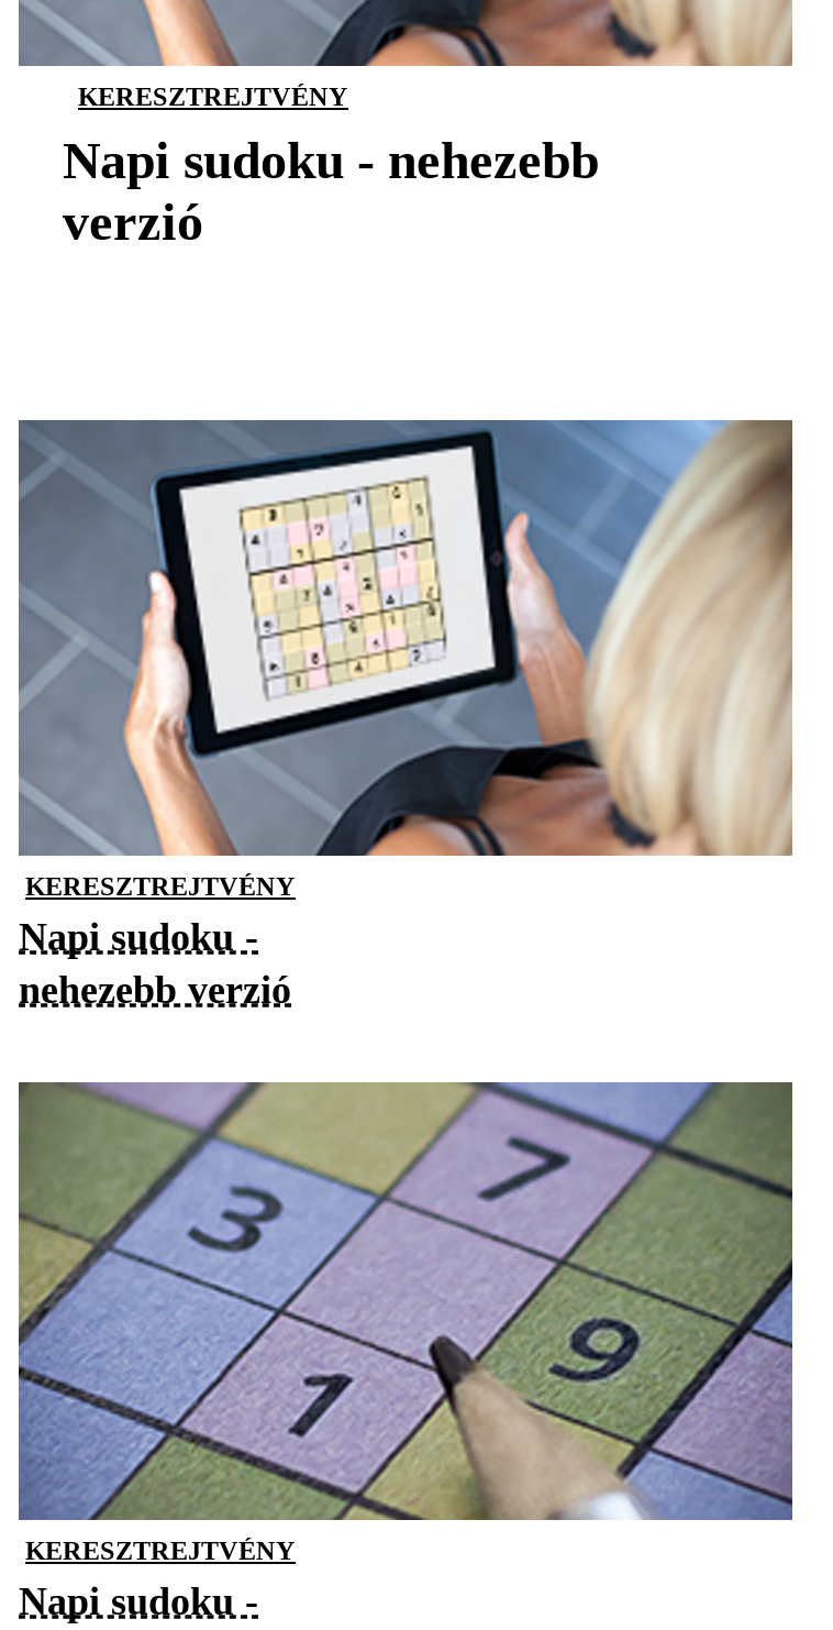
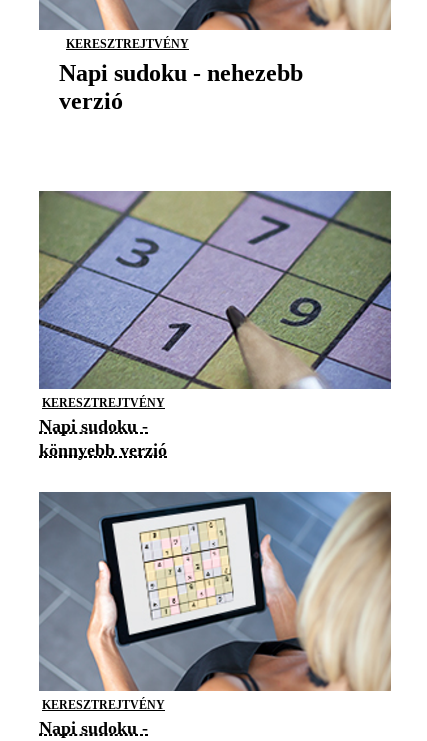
moved [19,420,792,858] -> [39,492,391,692]: [image]
[19,969,291,1013] nehezebb verzió -> [39,440,167,460] könnyebb verzió
moved [19,1080,795,1522] -> [39,190,392,390]: [image]

